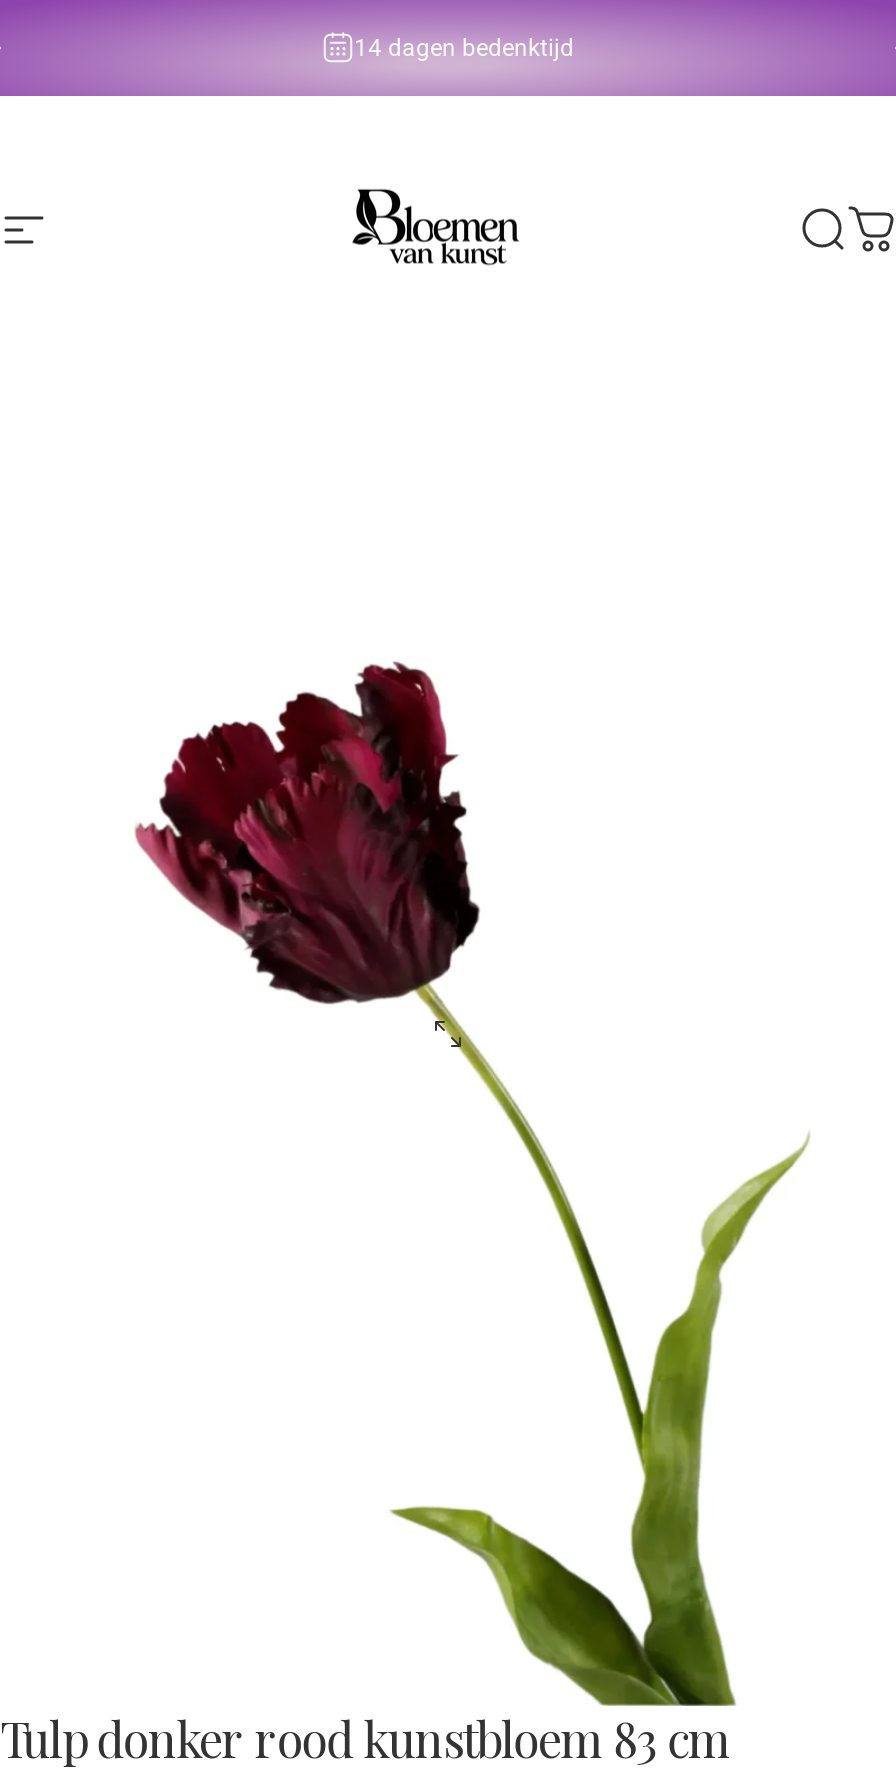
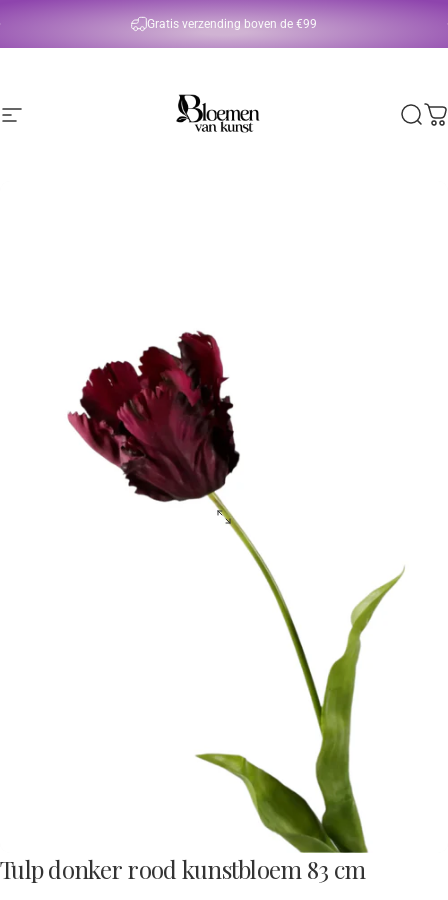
[354,33,574,61] 14 dagen bedenktijd -> [147,16,317,30] Gratis verzending boven de €99

